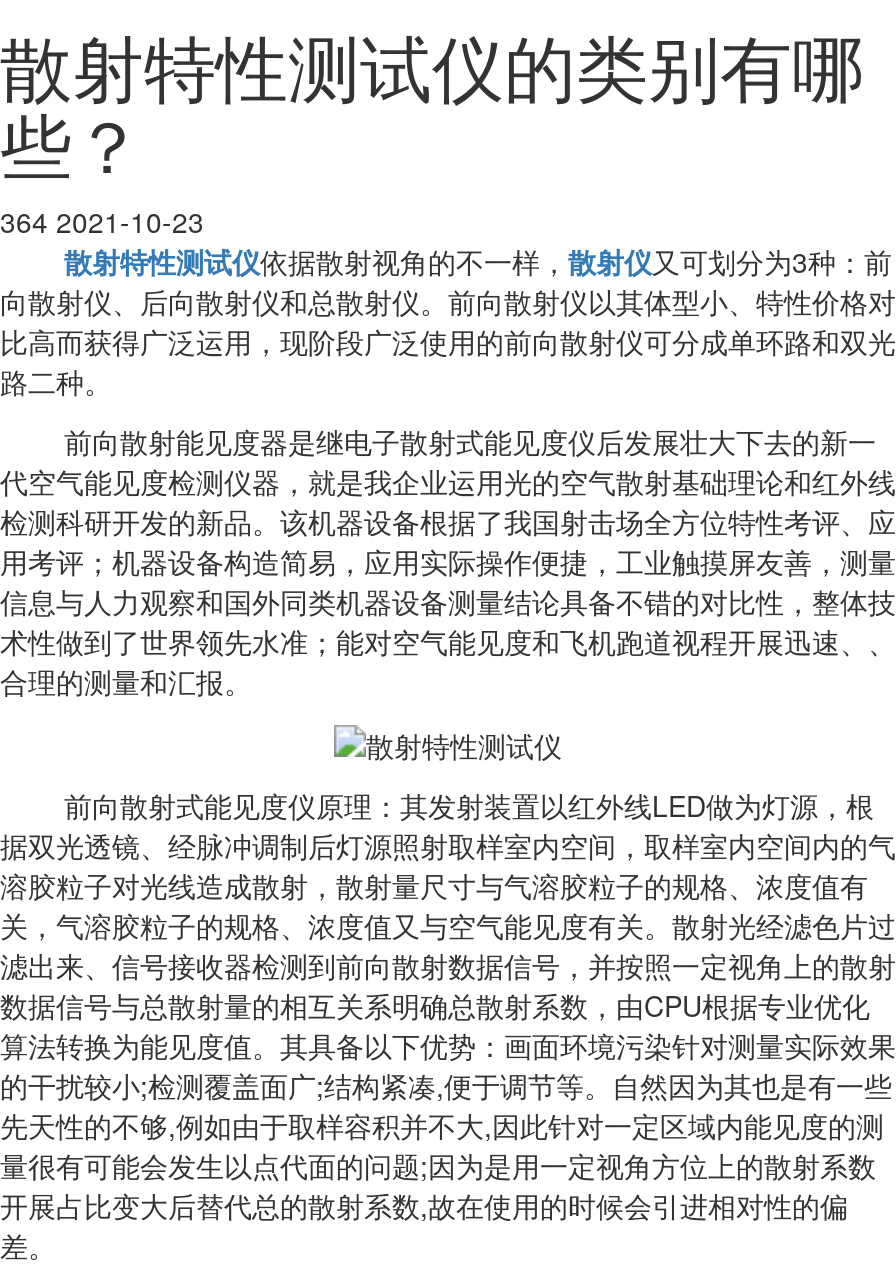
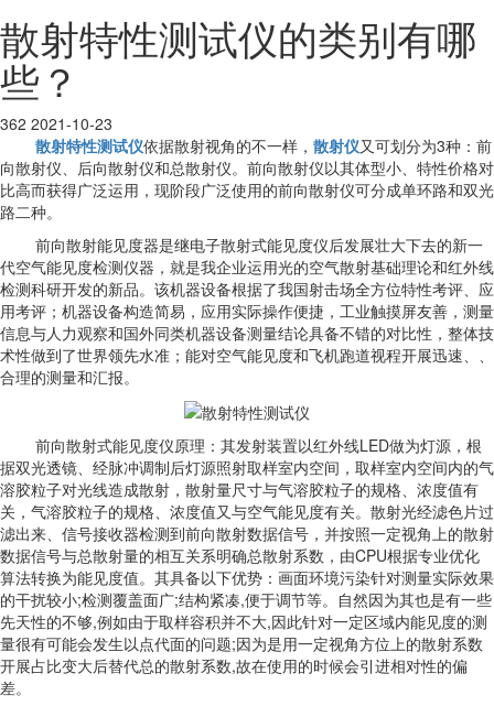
[0,201,204,241] 364 2021-10-23 -> [0,112,112,134] 362 2021-10-23

